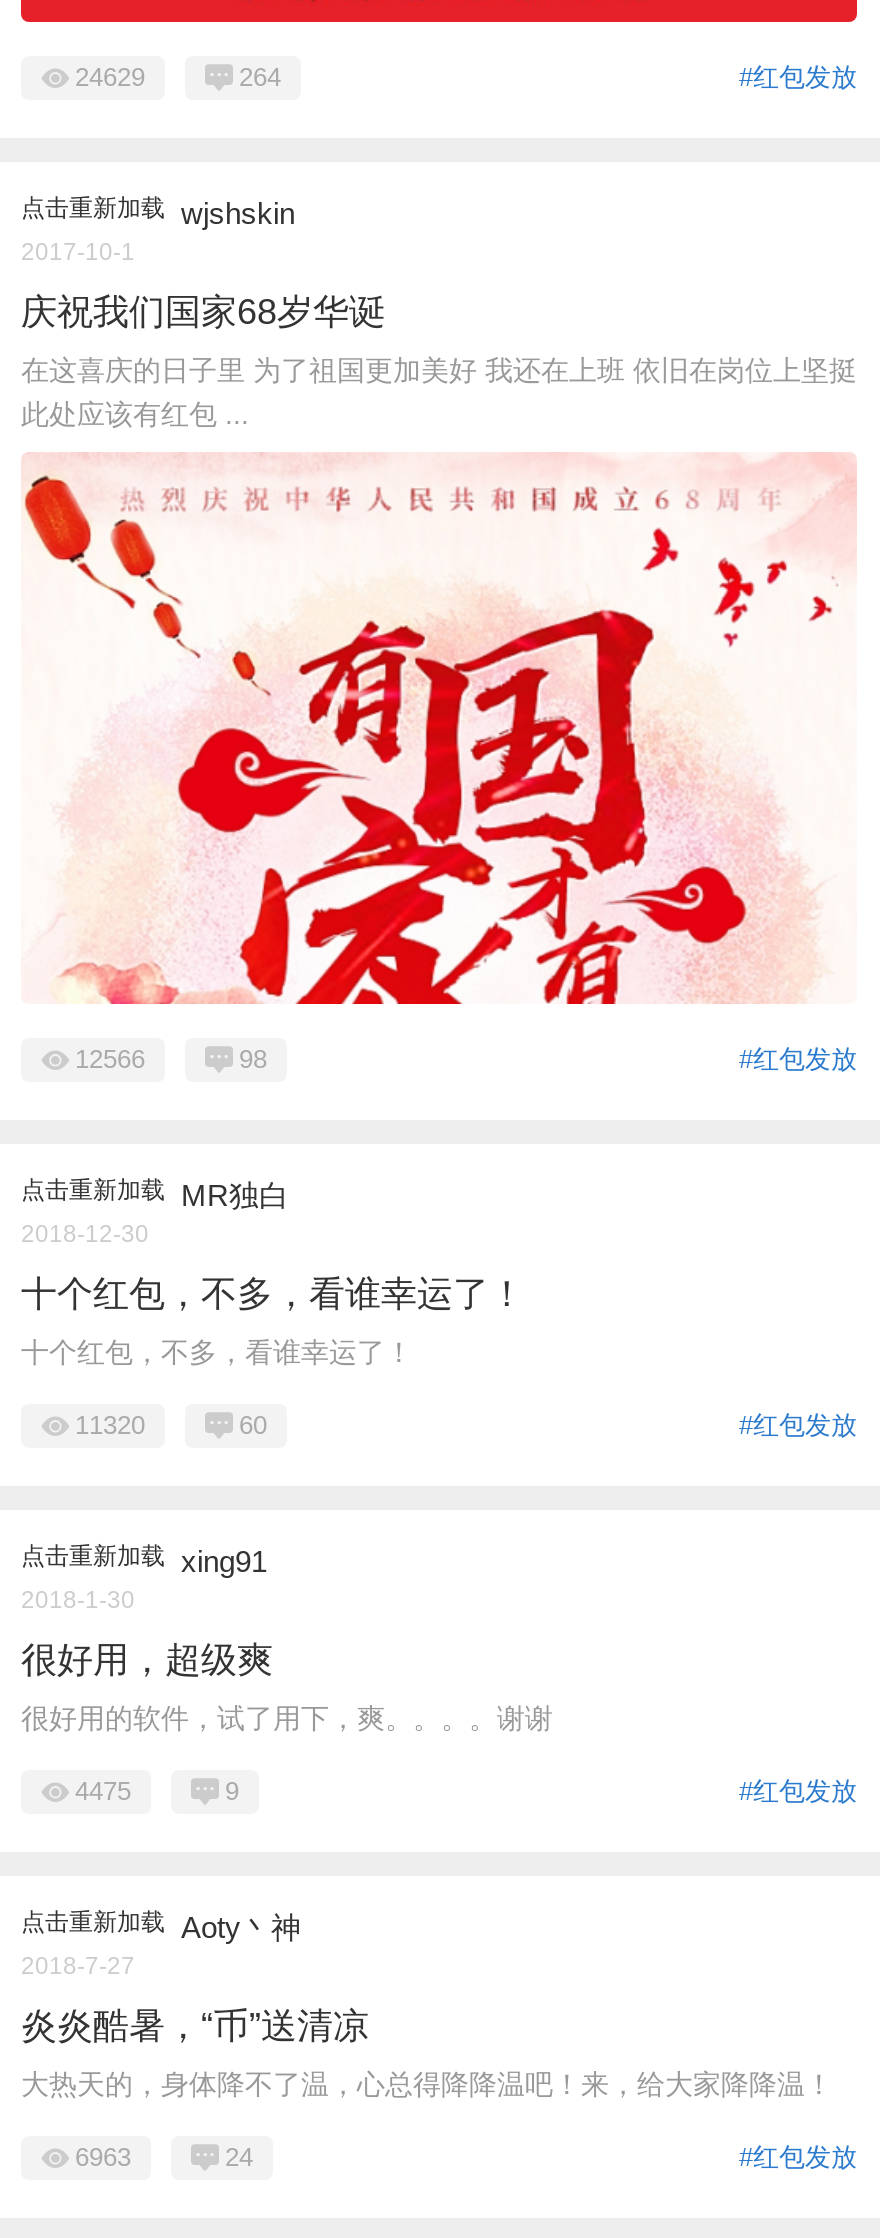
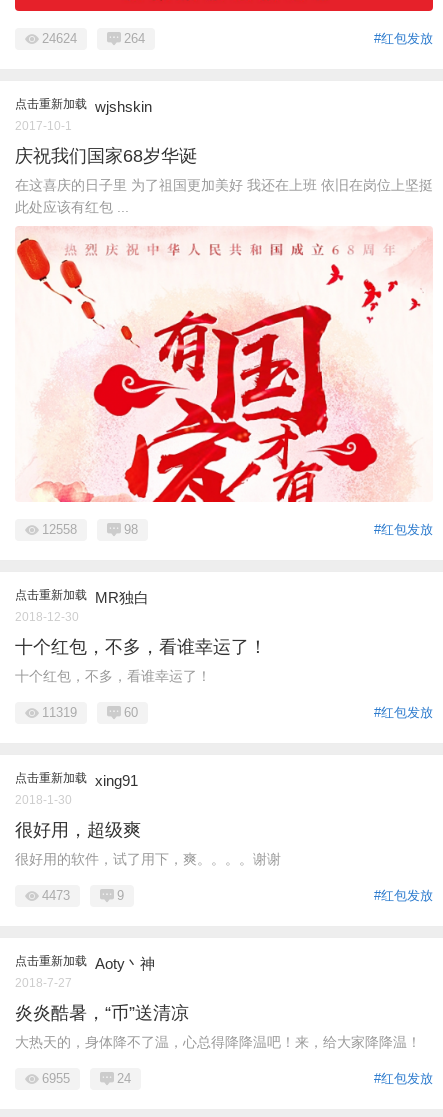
[75,62,145,92] 24629 -> [42,31,77,46] 24624
[75,1044,145,1074] 12566 -> [42,522,77,537] 12558
[75,1410,145,1440] 11320 -> [42,705,77,720] 11319
[75,1776,131,1806] 4475 -> [42,888,70,903] 4473
[75,2142,131,2172] 6963 -> [42,1071,70,1086] 6955

